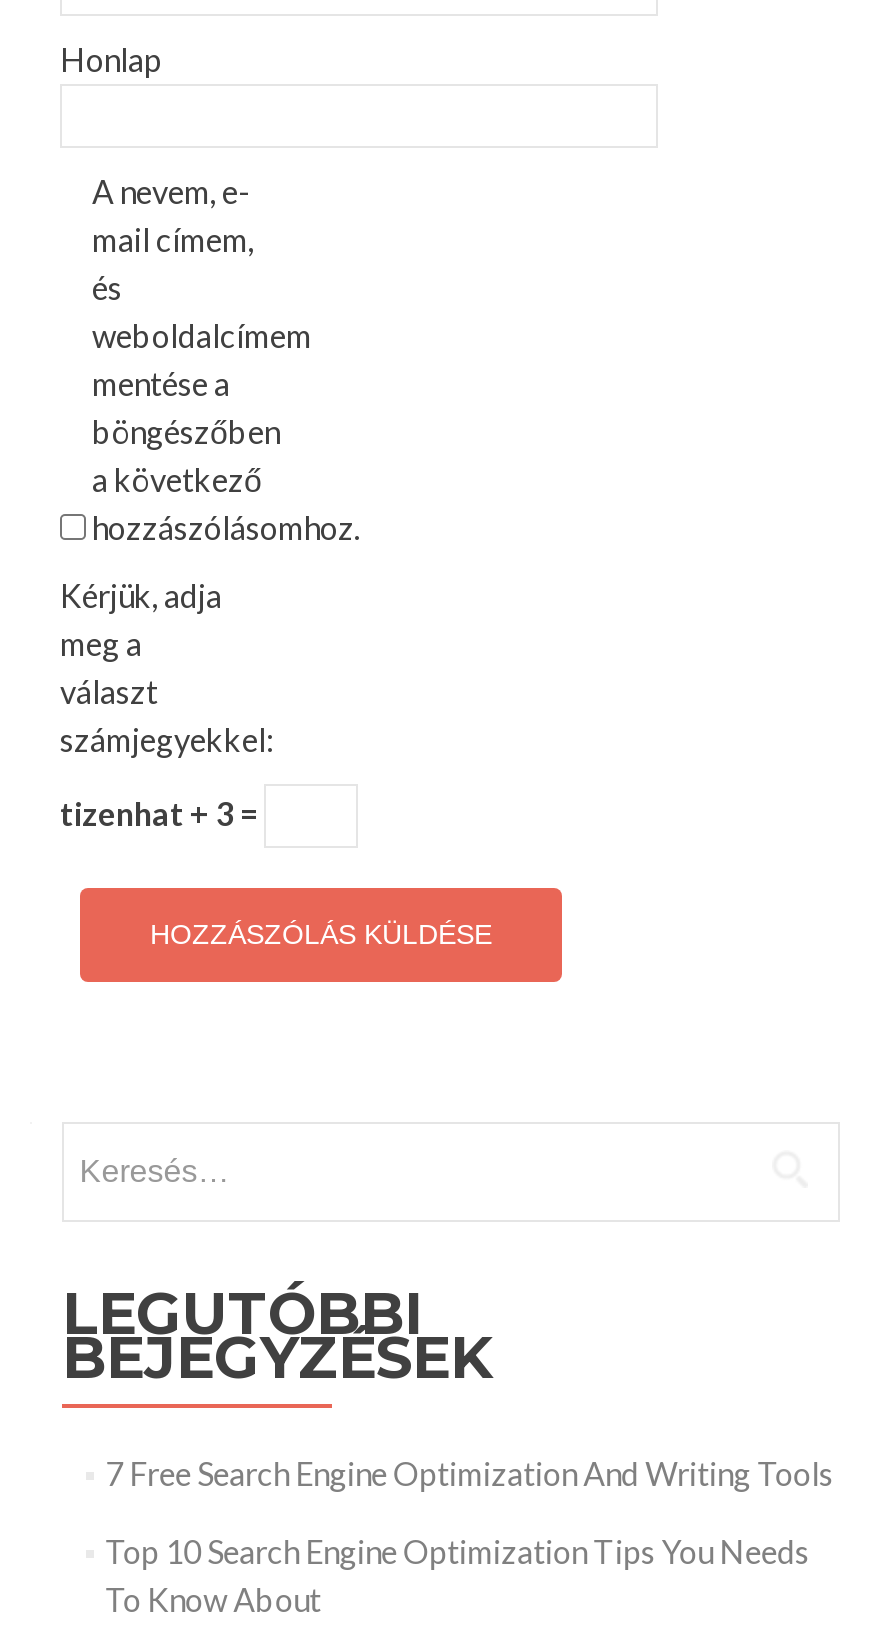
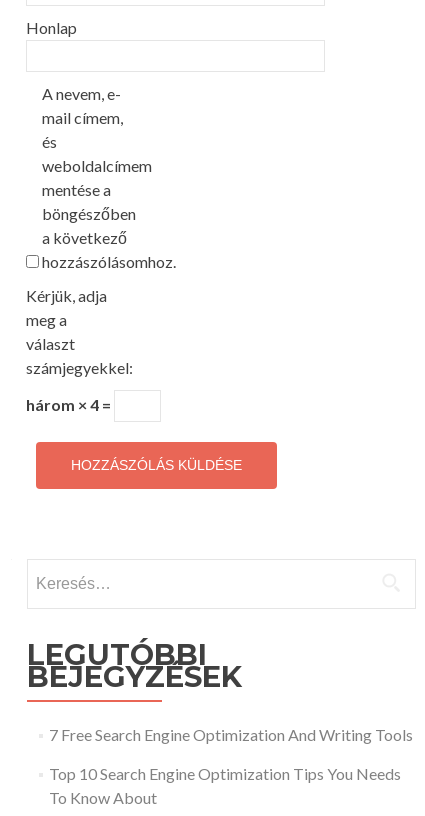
[60,794,264,832] tizenhat + 3 = -> [26,395,114,414] három × 4 =

